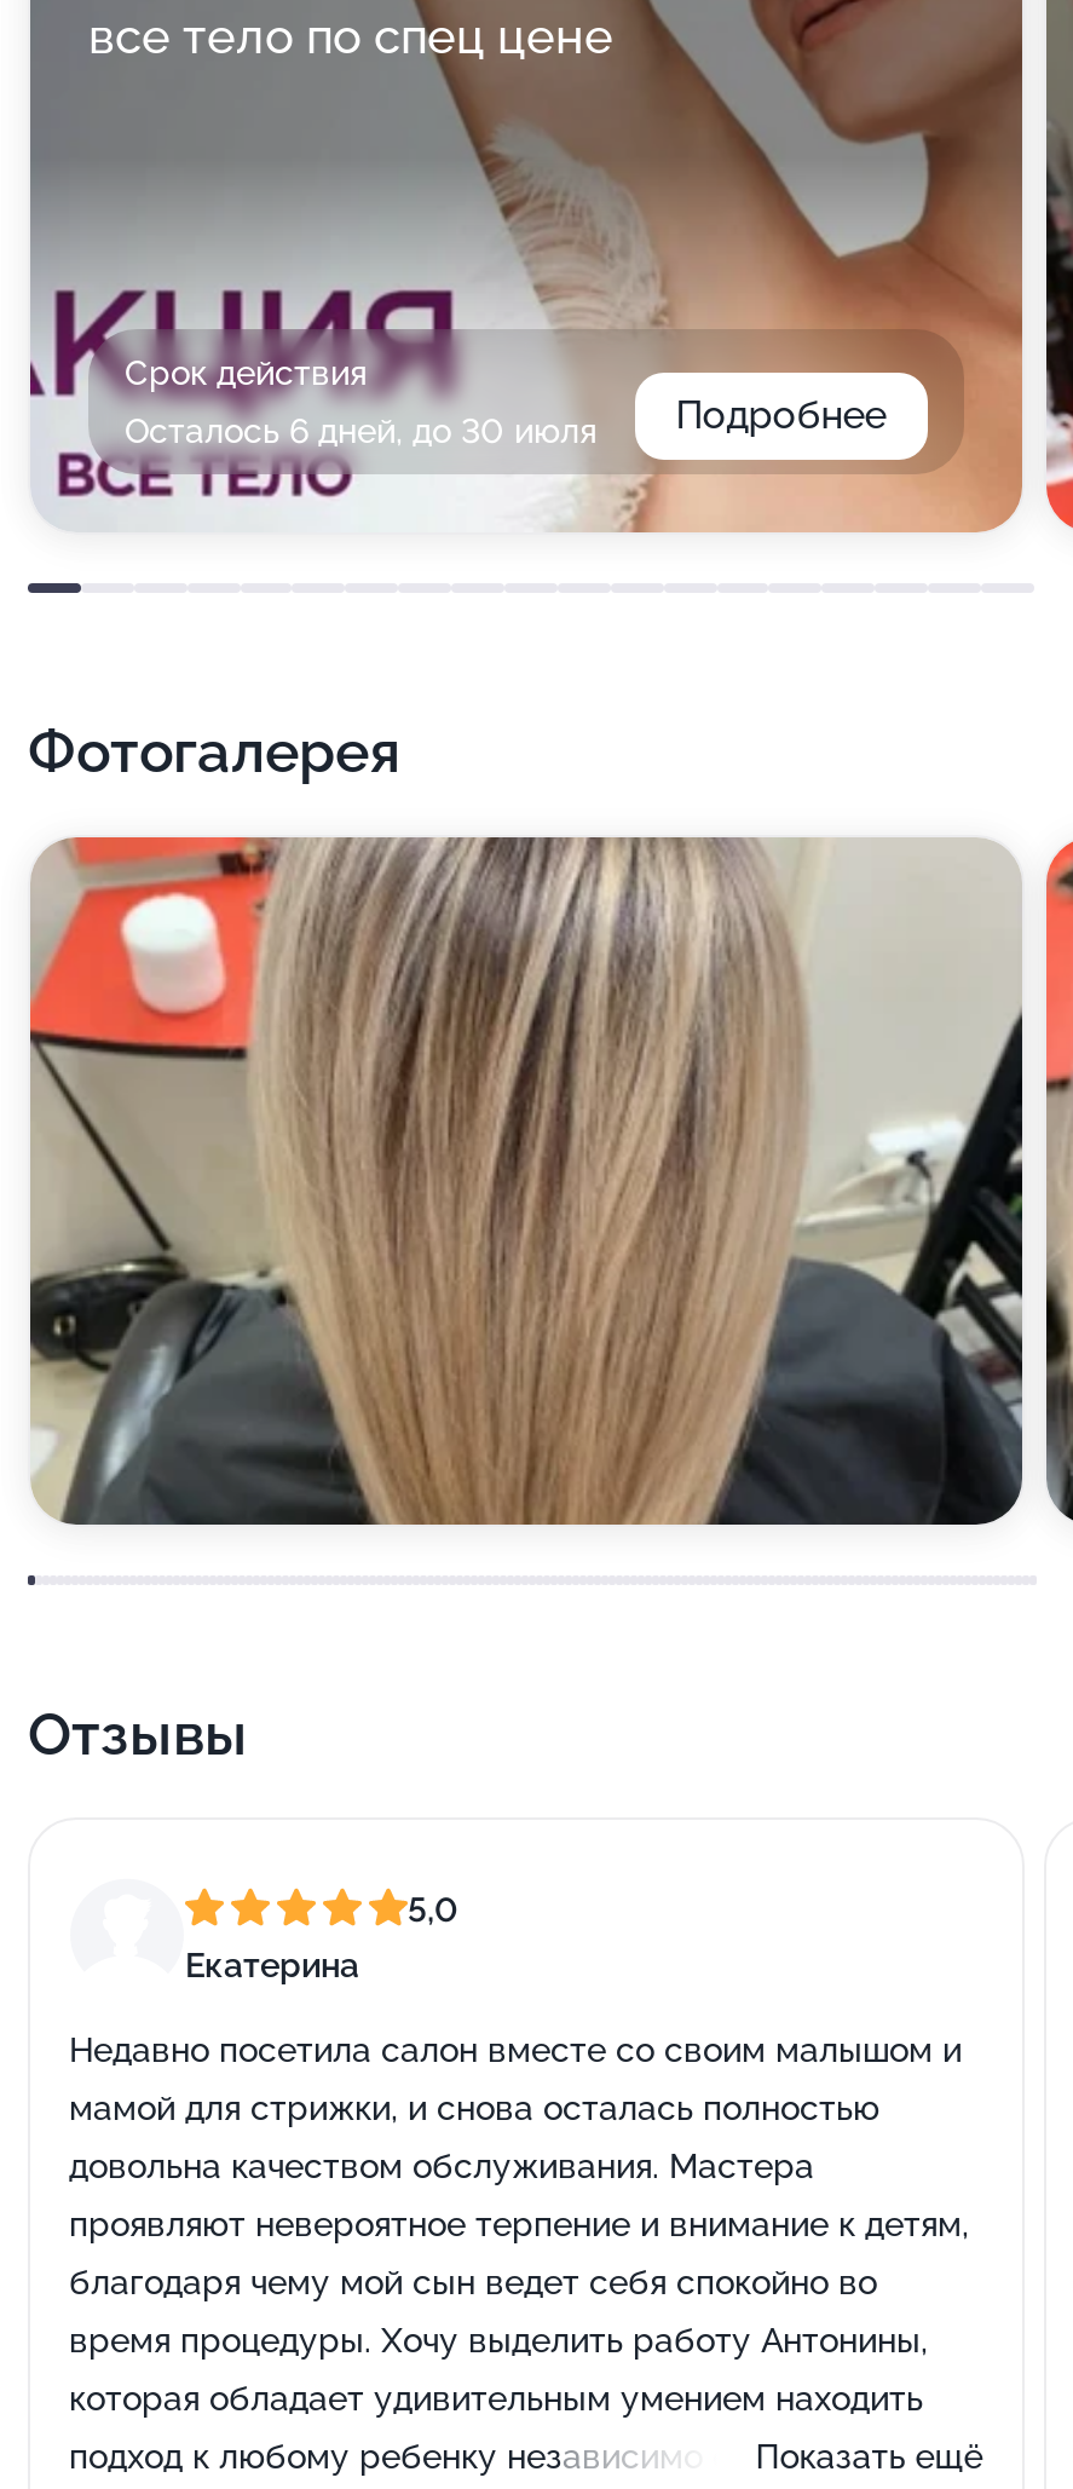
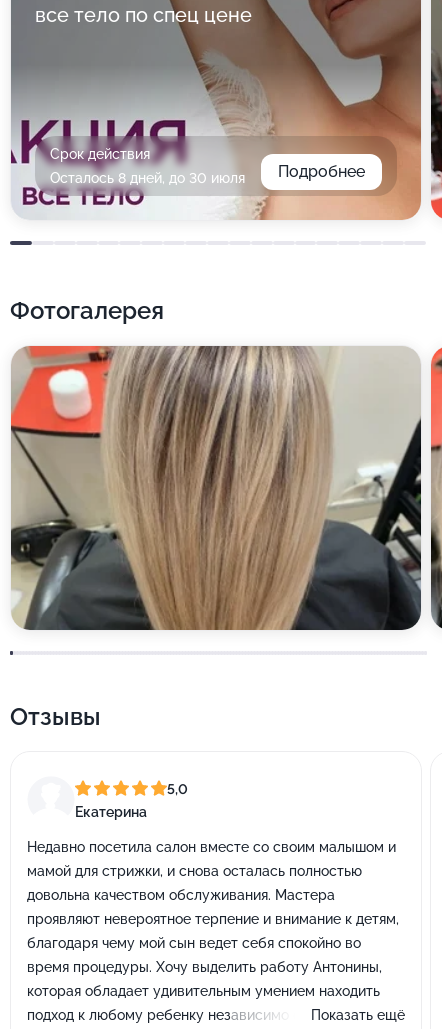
[125,411,596,450] Осталось 6 дней, до 30 июля -> [50,170,245,186] Осталось 8 дней, до 30 июля

